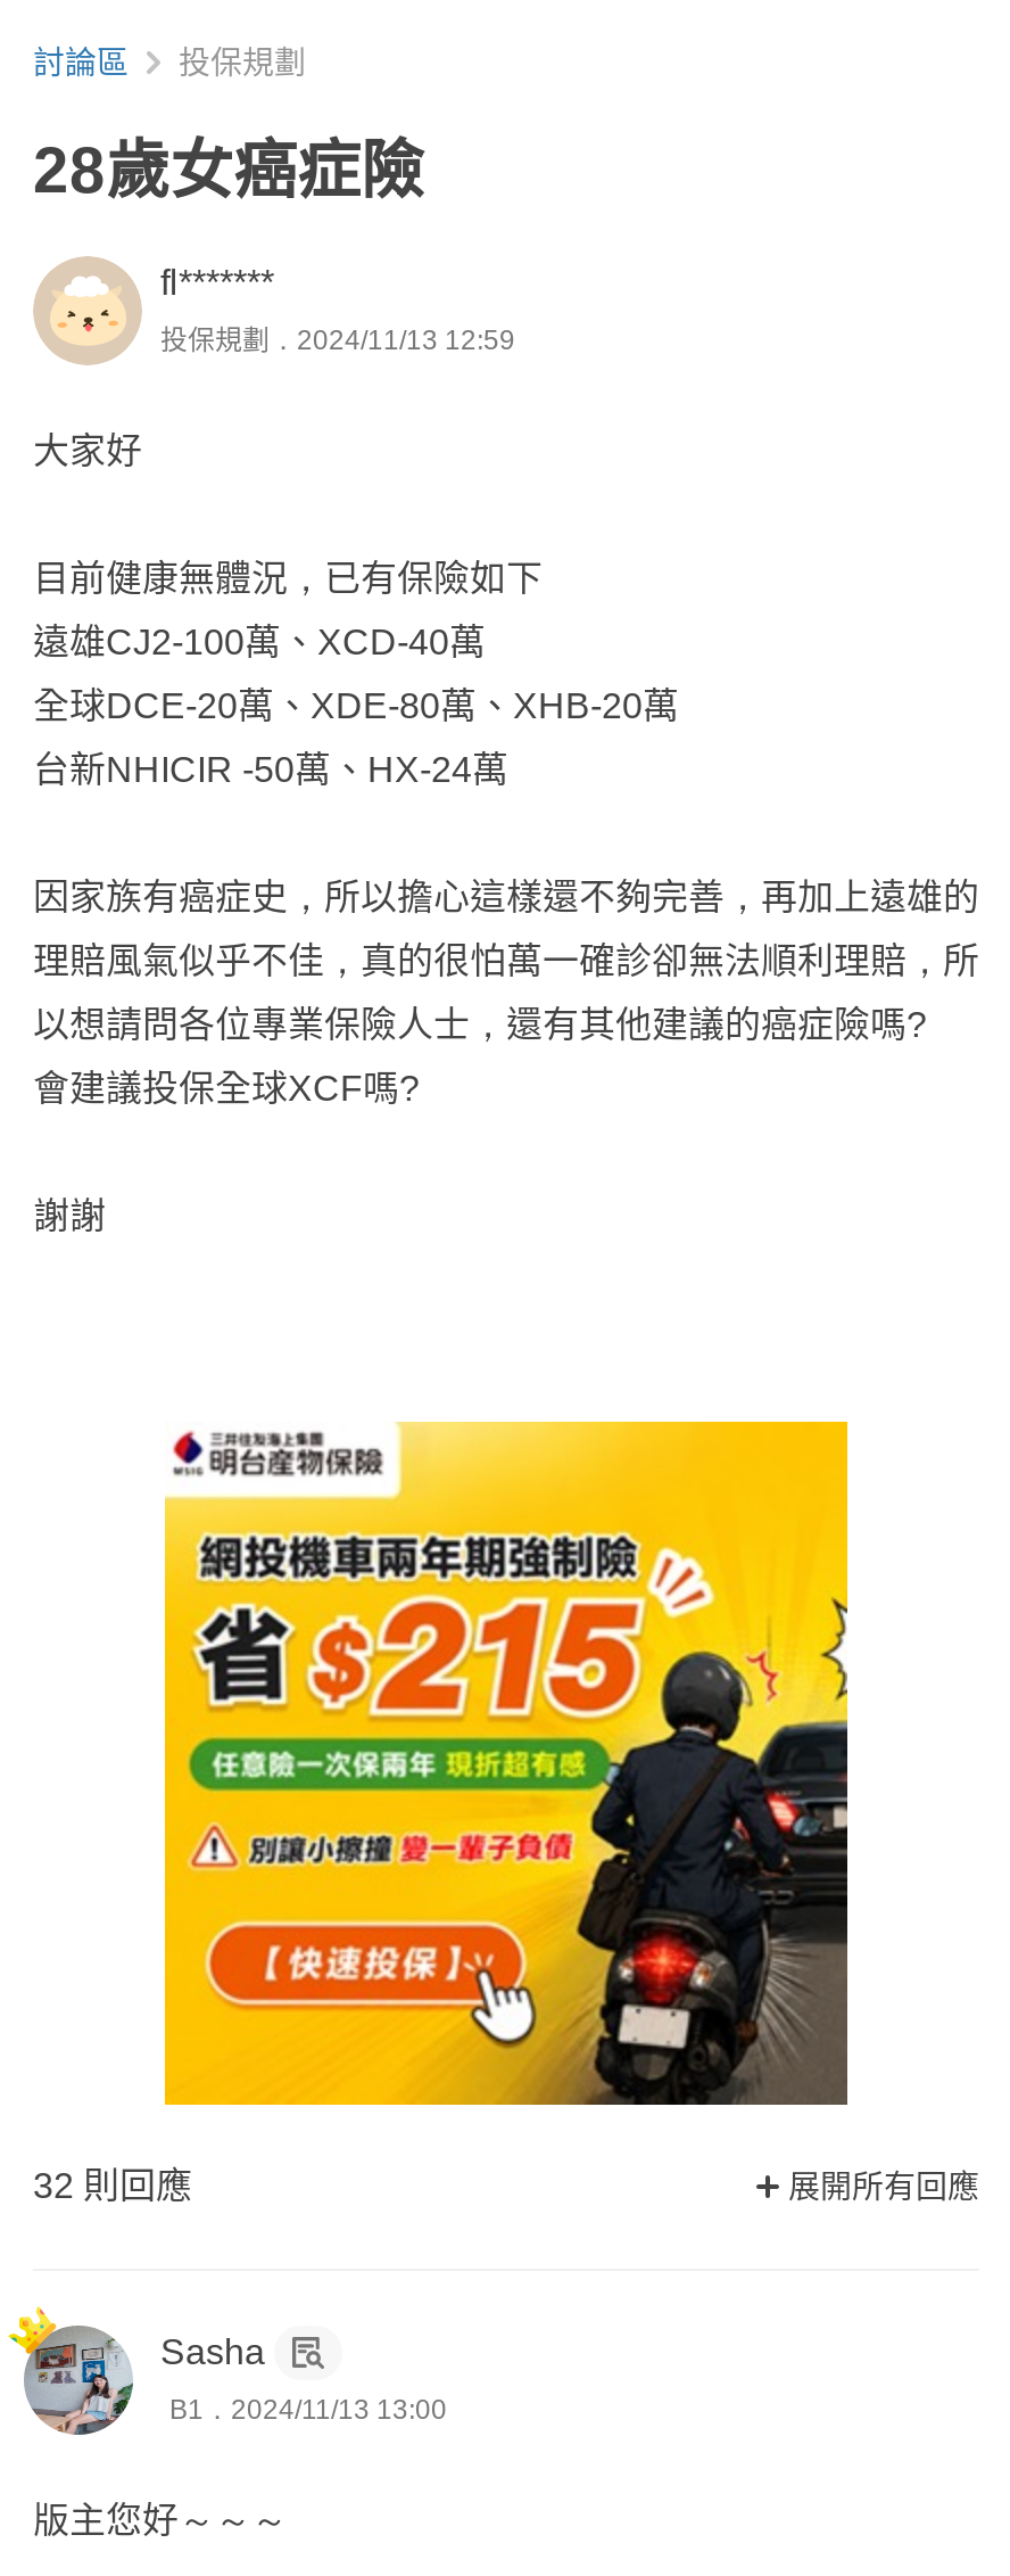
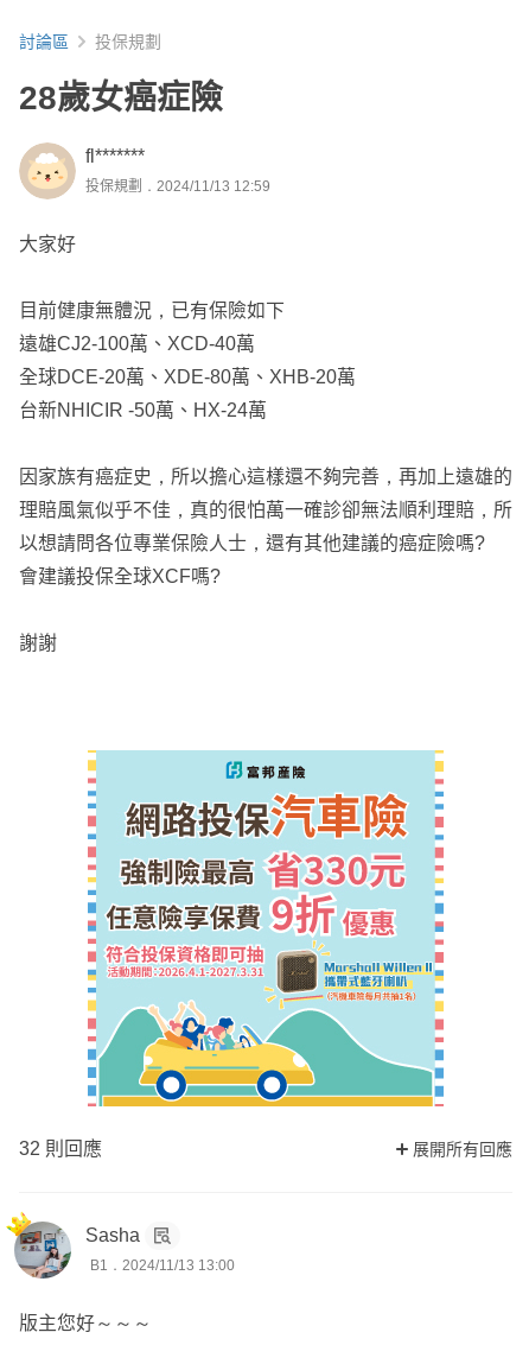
[163,1419,850,2107] [image] -> [87,749,445,1108] [image]

